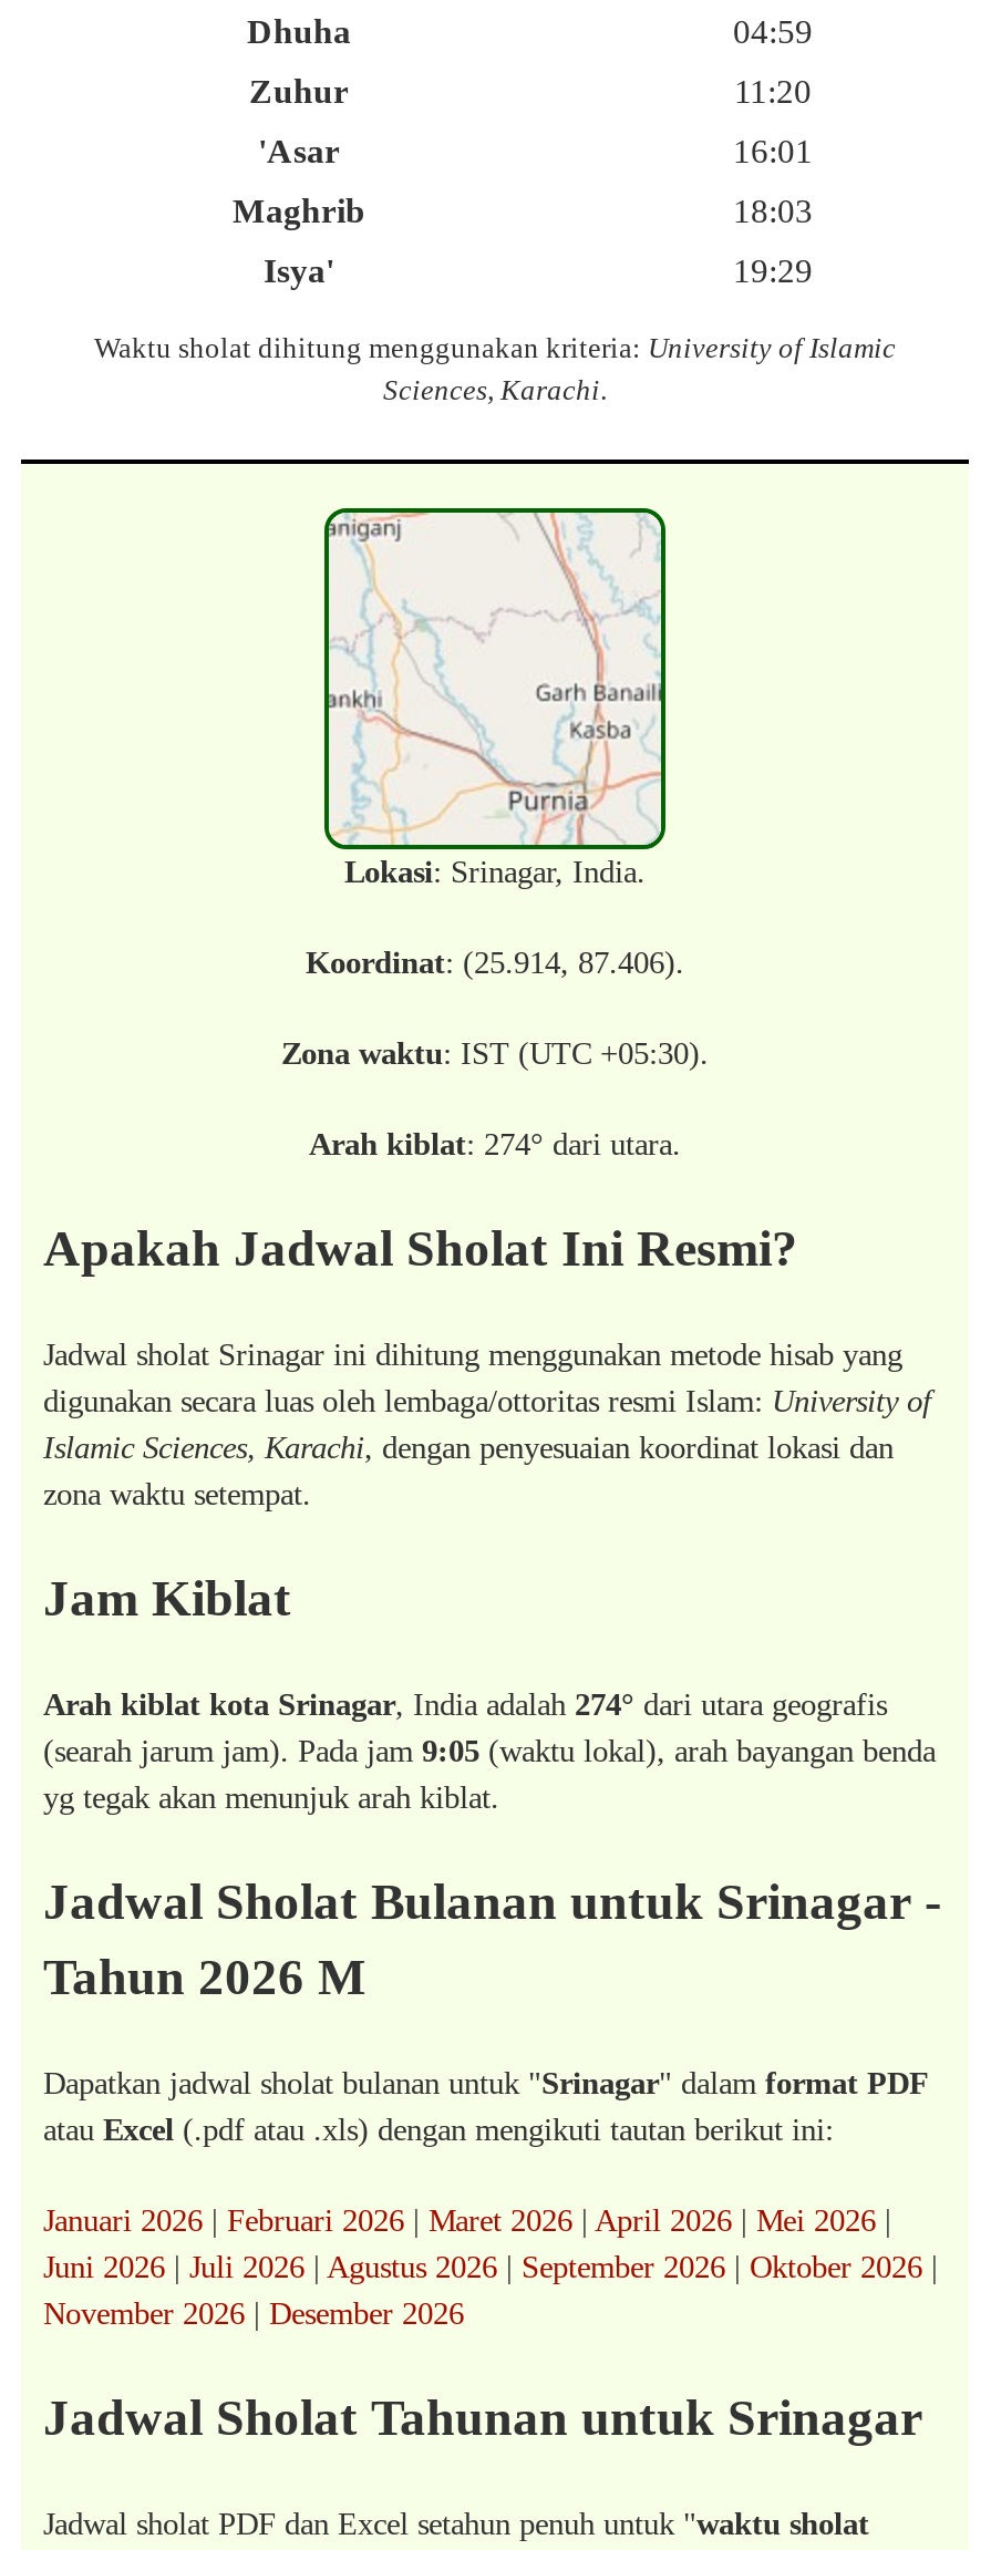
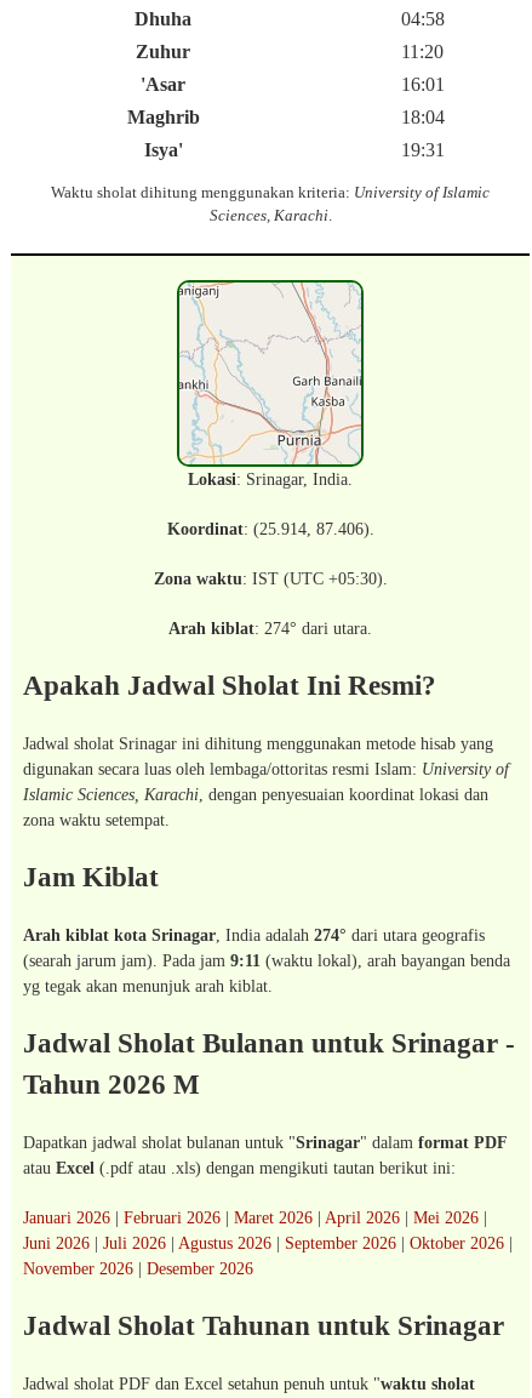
[733,12,813,50] 04:59 -> [401,8,444,29] 04:58
[733,192,813,229] 18:03 -> [401,107,444,127] 18:04
[733,251,813,289] 19:29 -> [401,139,444,160] 19:31
[43,1733,936,1768] (searah jarum jam). Pada jam 9:05 (waktu lokal), arah bayangan benda -> [23,951,510,970] (searah jarum jam). Pada jam 9:11 (waktu lokal), arah bayangan benda

